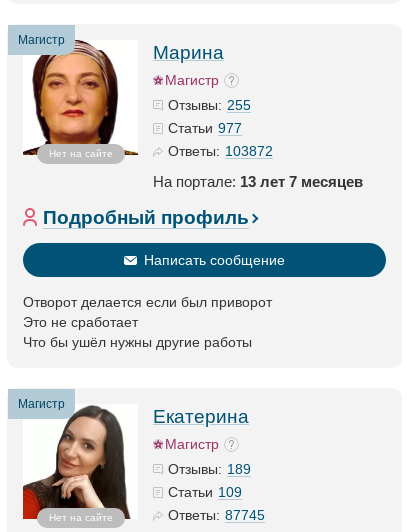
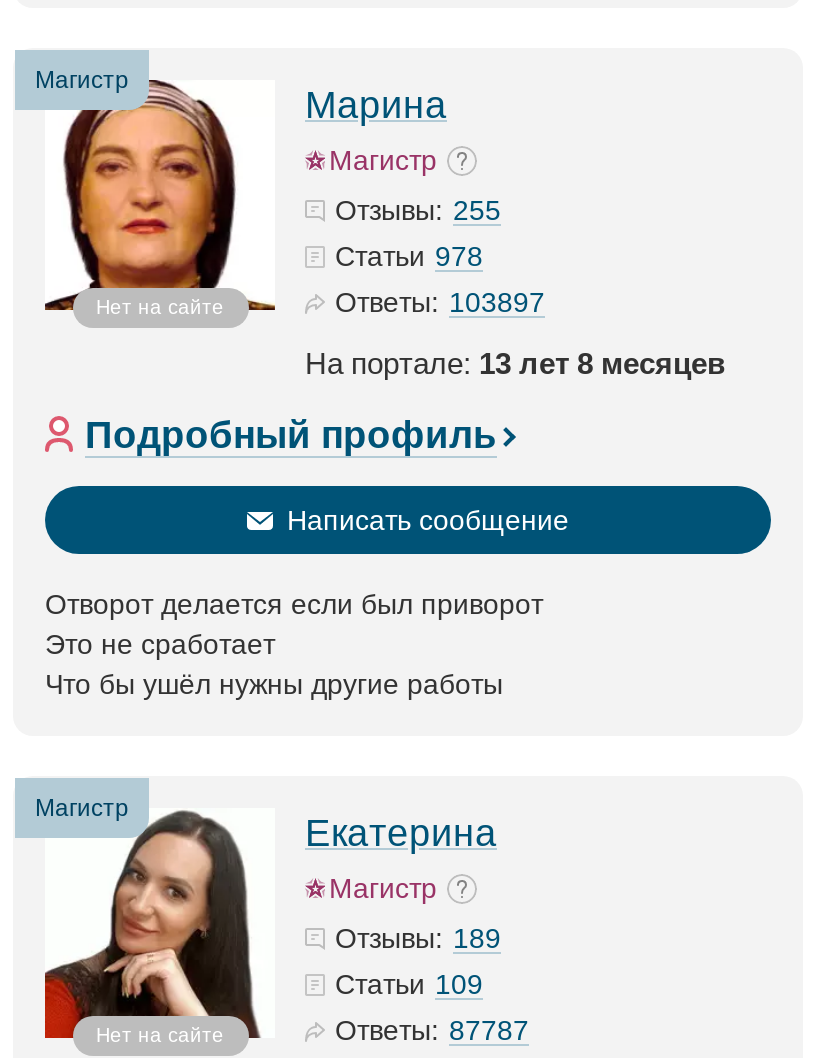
[168,119,242,136] Статьи 977 -> [335,239,483,272] Статьи 978
[168,142,273,159] Ответы: 103872 -> [335,285,545,318] Ответы: 103897
[153,173,363,190] На портале: 13 лет 7 месяцев -> [305,346,725,380] На портале: 13 лет 8 месяцев
[168,506,265,523] Ответы: 87745 -> [335,1013,529,1046] Ответы: 87787

